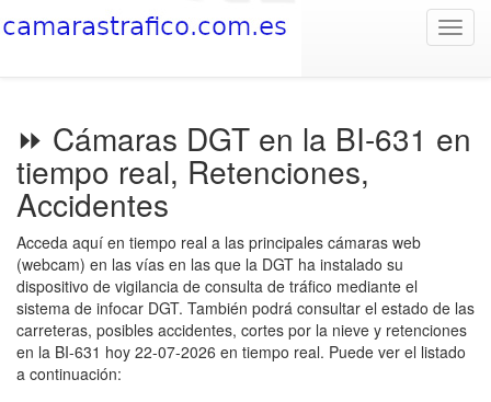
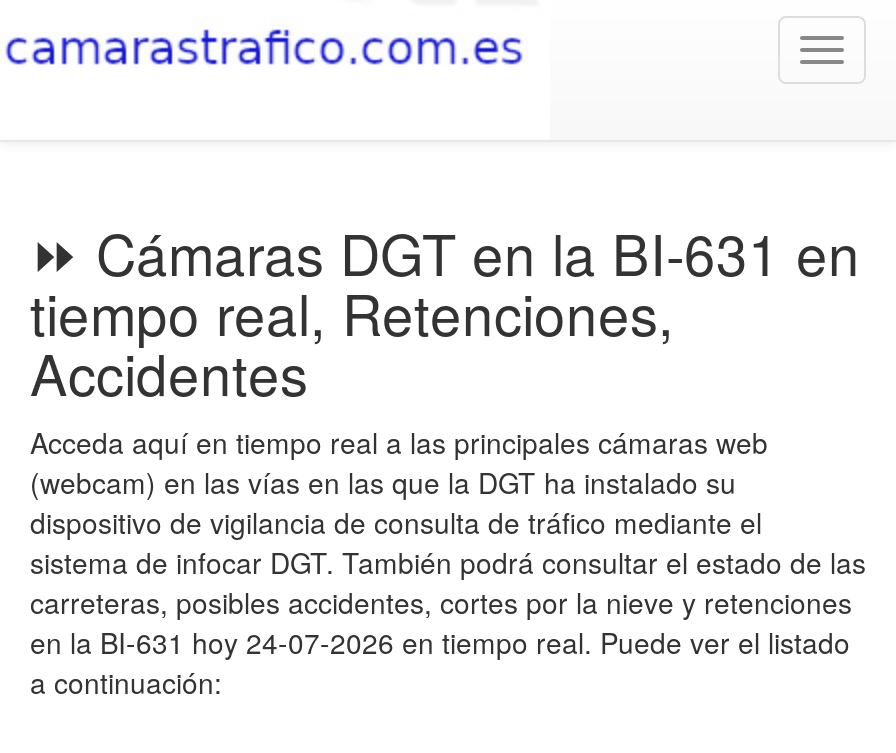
[16,341,466,363] en la BI-631 hoy 22-07-2026 en tiempo real. Puede ver el listado -> [30,622,850,662] en la BI-631 hoy 24-07-2026 en tiempo real. Puede ver el listado

